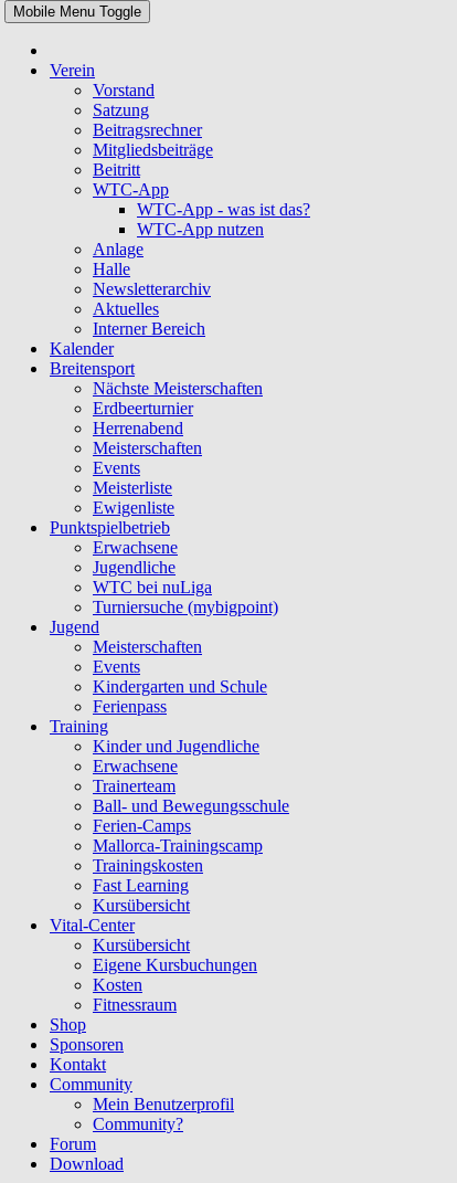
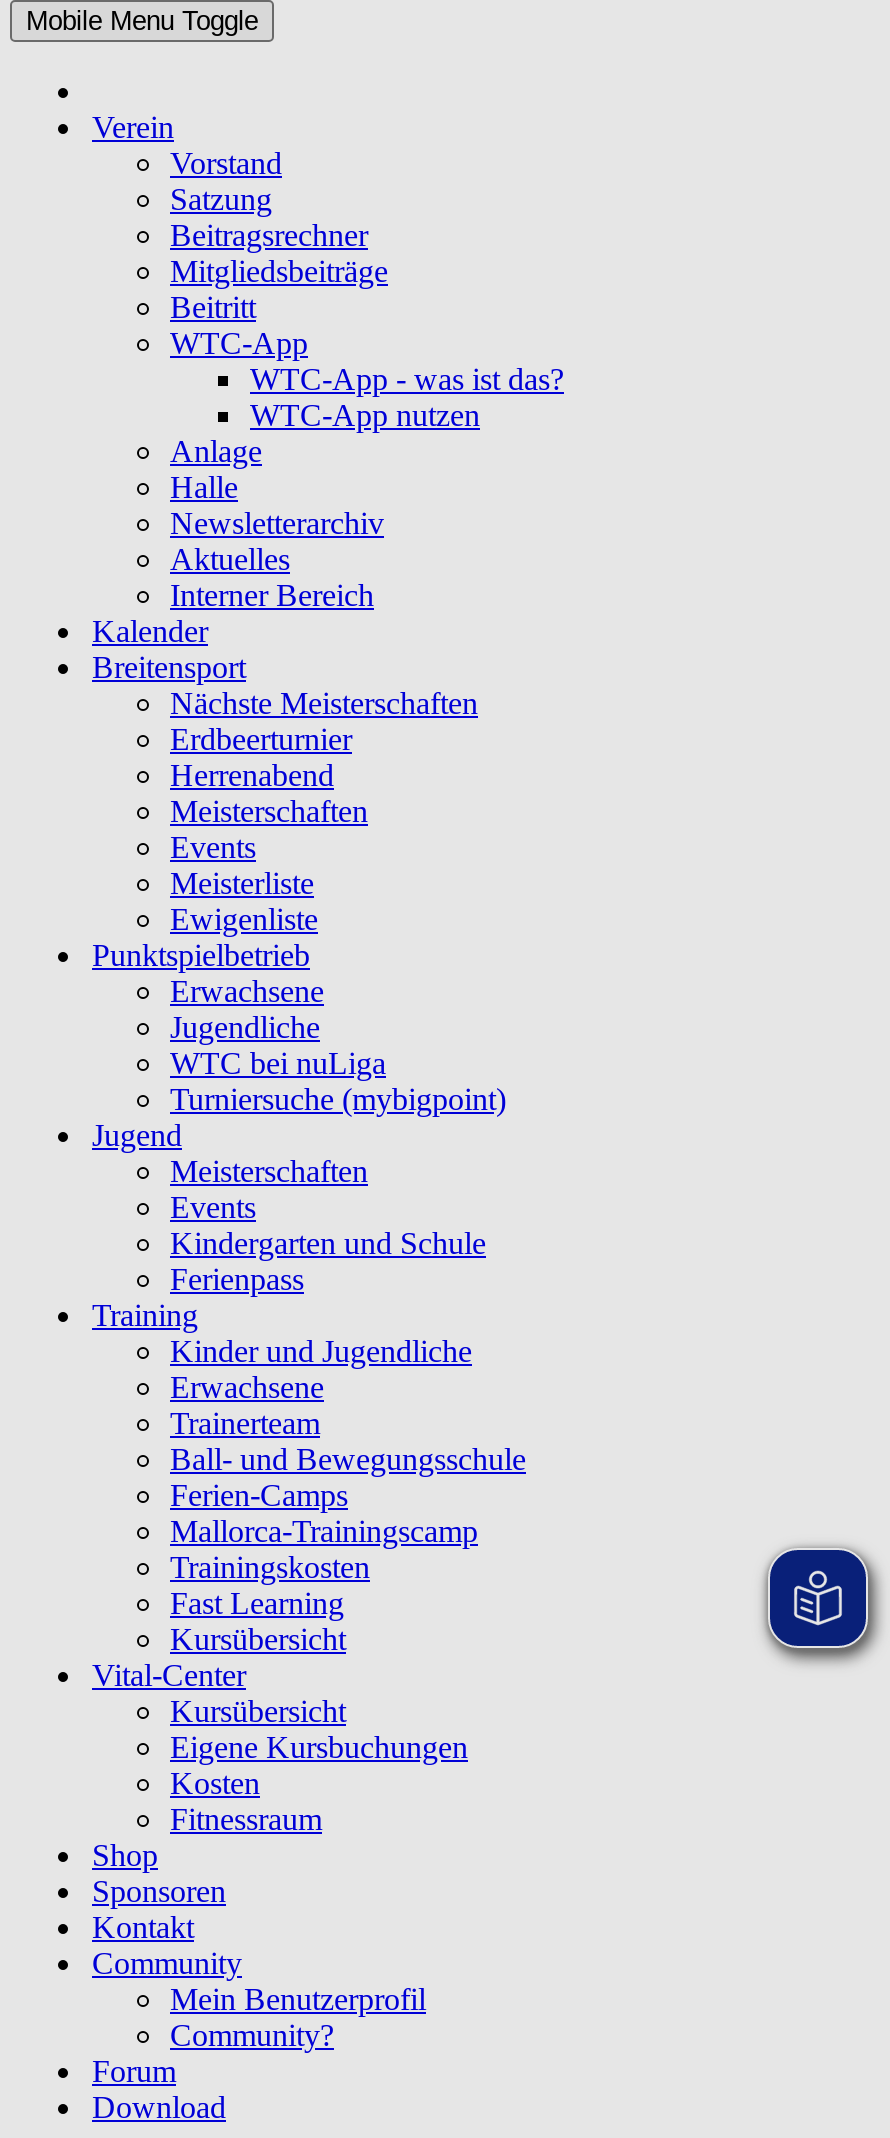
none -> [760,1542,884,1668] [image]

